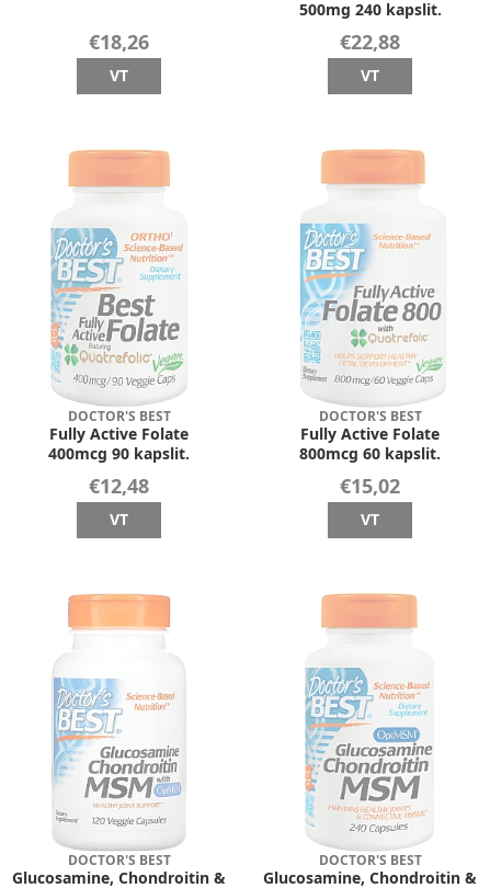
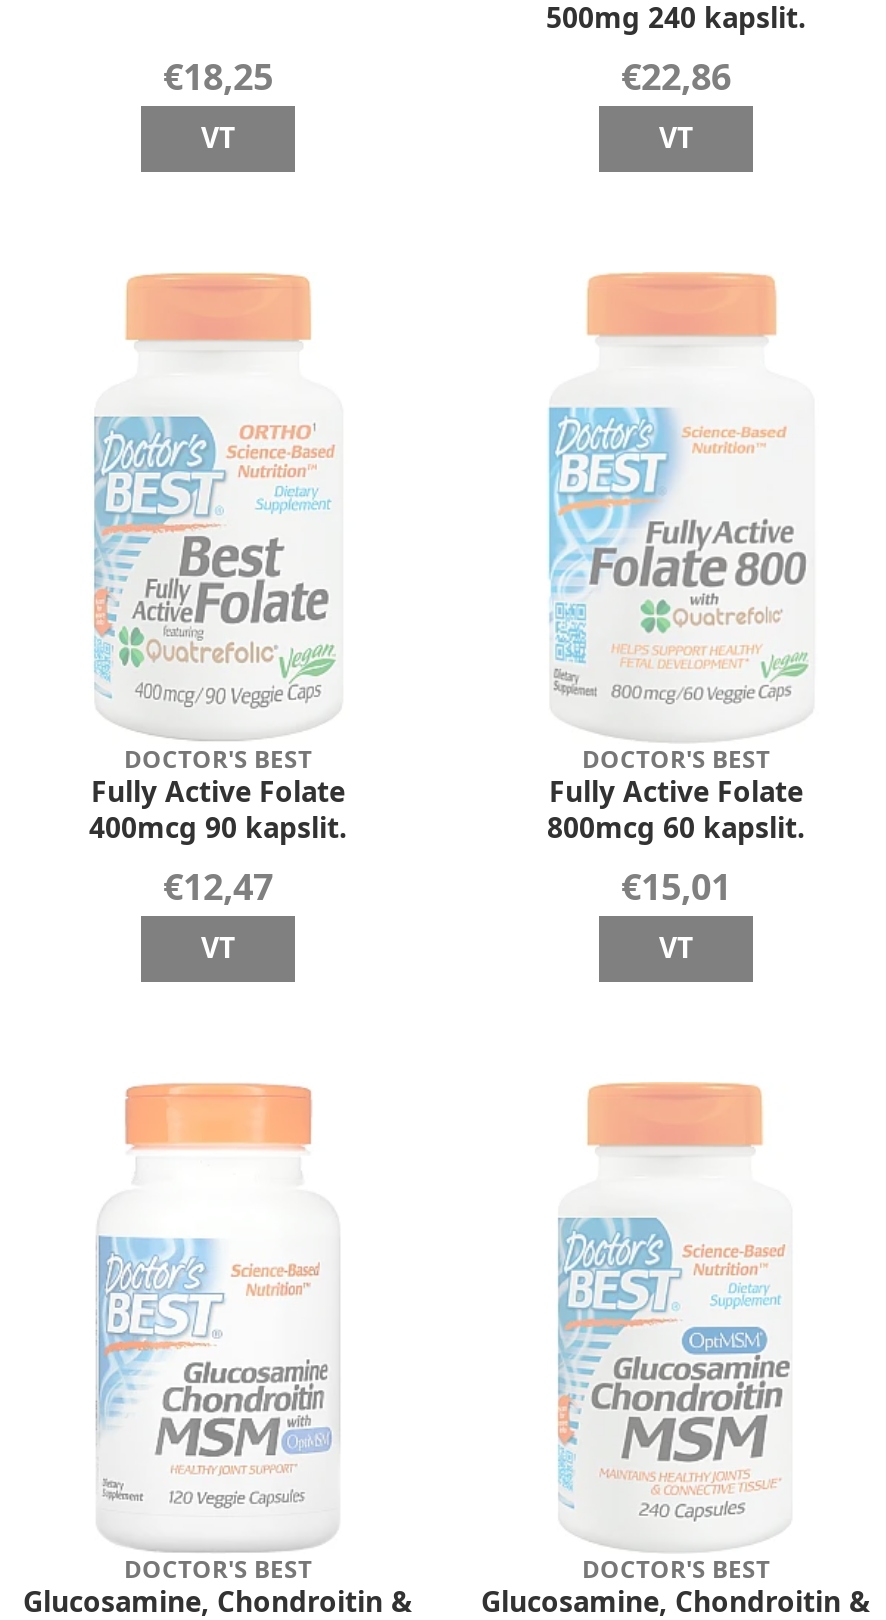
[89,32,149,52] €18,26 -> [163,58,273,94] €18,25
[340,32,400,52] €22,88 -> [621,58,731,94] €22,86
[89,476,149,496] €12,48 -> [163,868,273,904] €12,47
[340,476,400,496] €15,02 -> [621,868,731,904] €15,01

